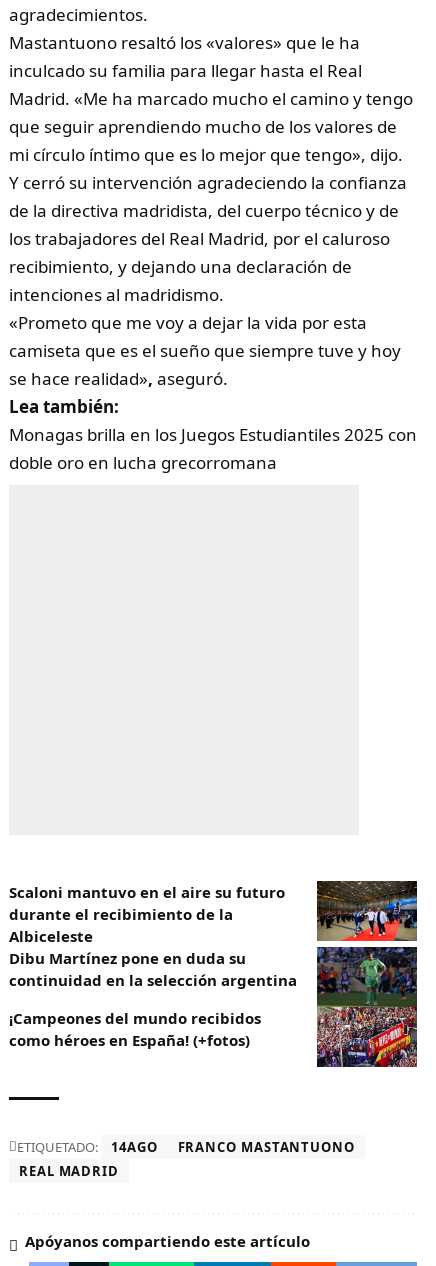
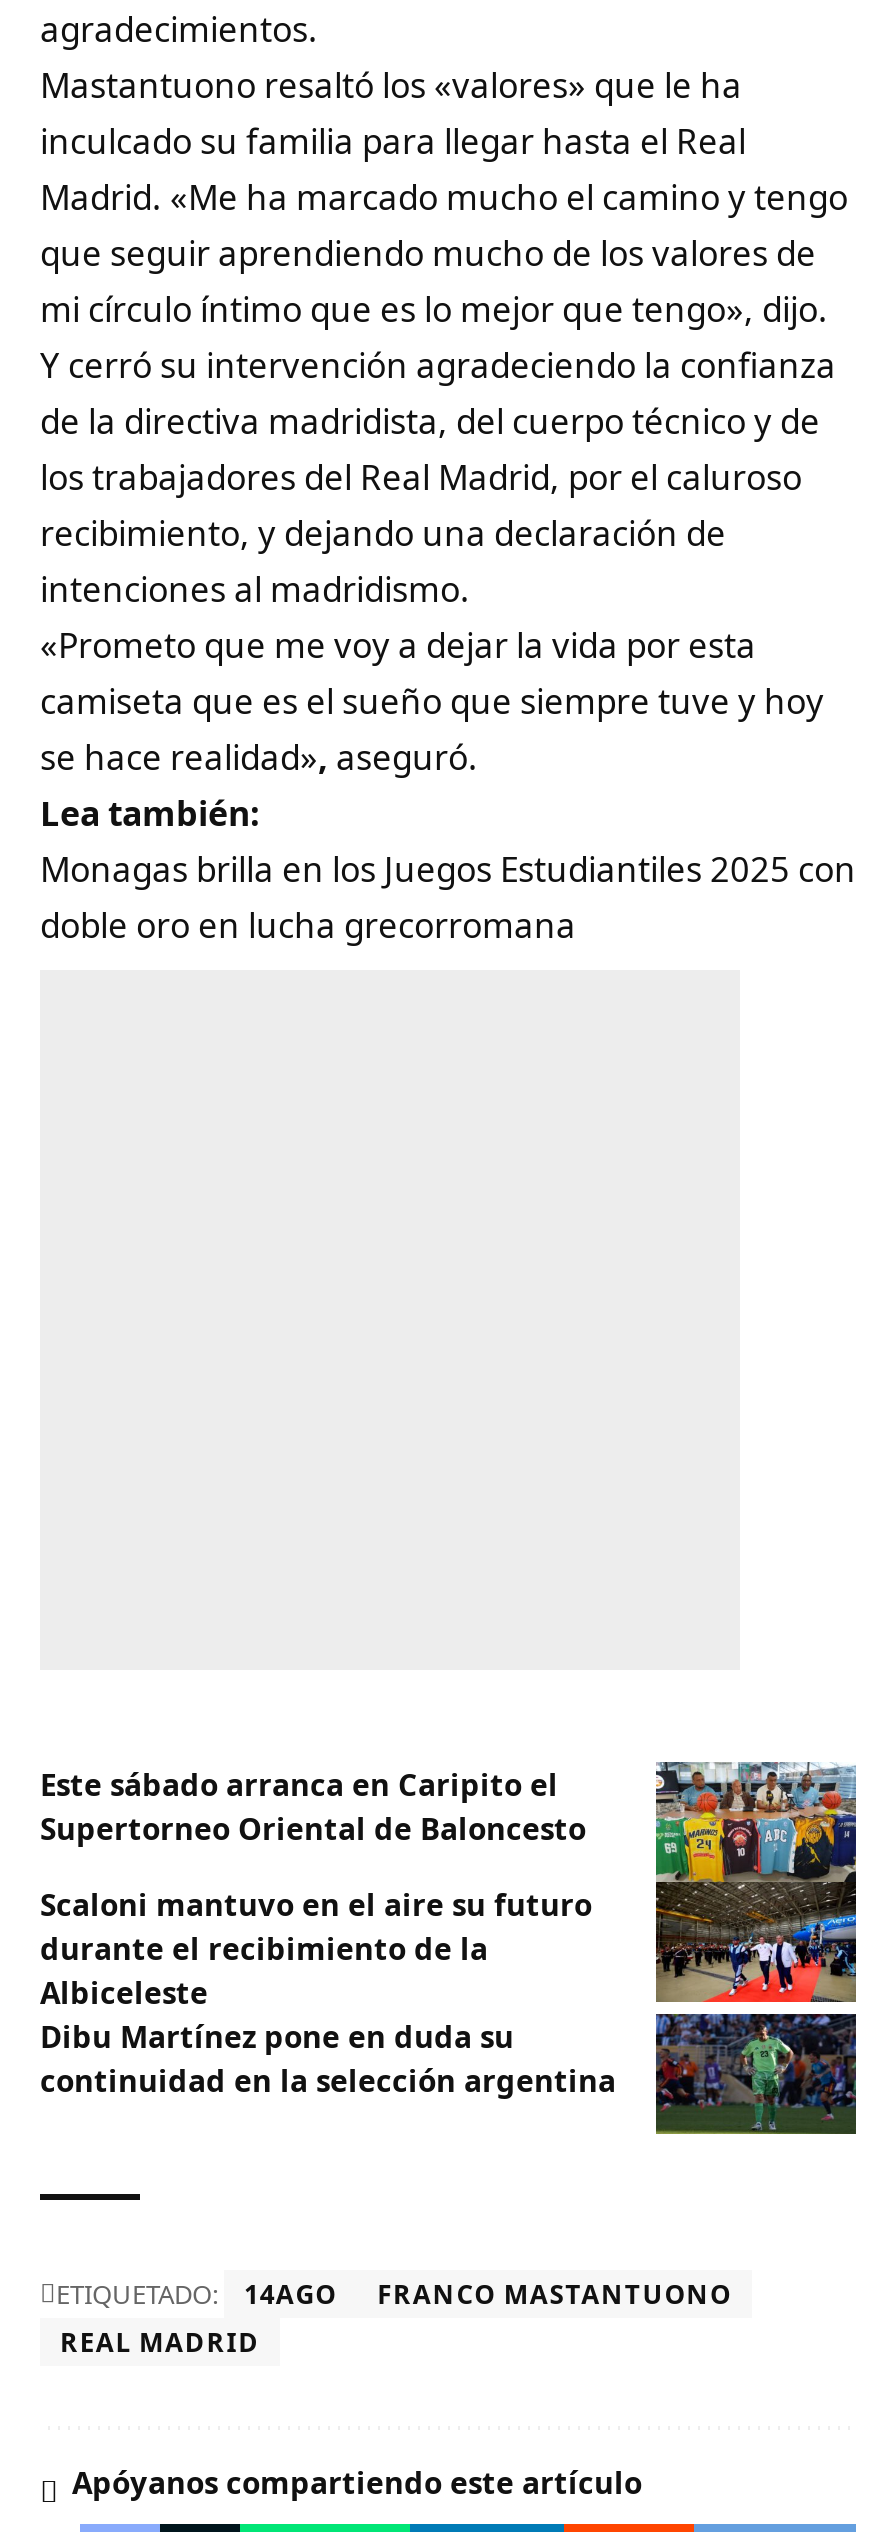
none -> [40,1760,858,1884] [image] | Este sábado arranca en Caripito el | Supertorneo Oriental de Baloncesto
moved [9,882,297,990] -> [40,1884,616,2100]: Scaloni mantuvo en el aire su futuro | durante el recibimiento de la | Albiceleste | Dibu Martínez pone en duda su | continuidad en la selección argentina
[9,1008,261,1050] ¡Campeones del mundo recibidos | como héroes en España! (+fotos) -> none
[316,1006,418,1068] [image] -> none

